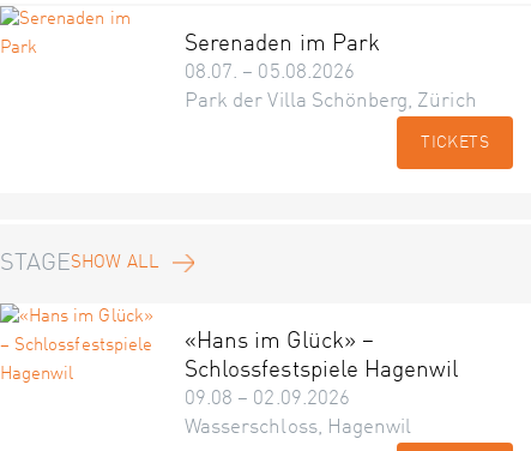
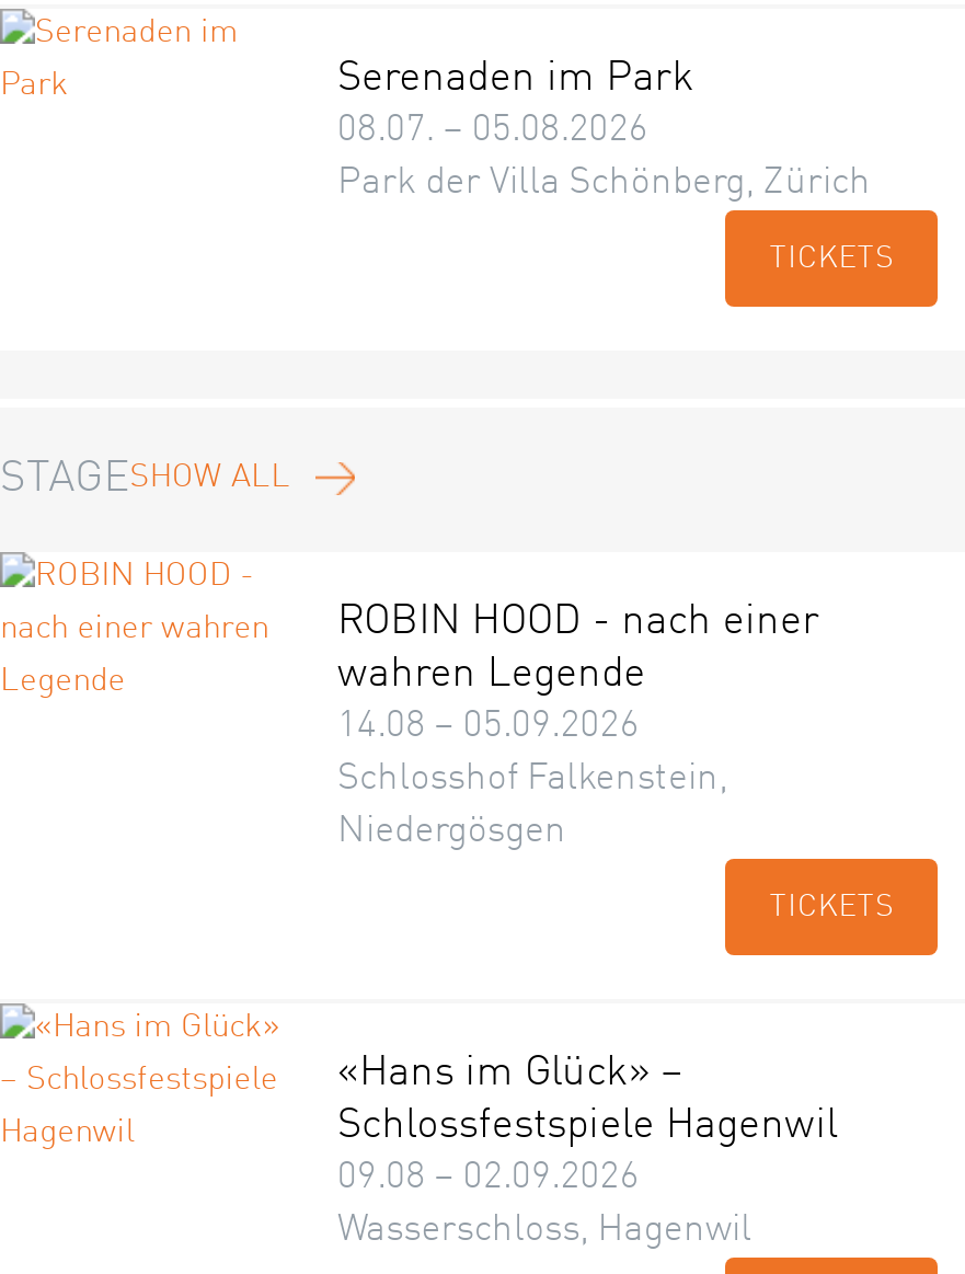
none -> [337,600,894,922] ROBIN HOOD - nach einer | wahren Legende | 14.08 – 05.09.2026 | Schlosshof Falkenstein, | Niedergösgen | TICKETS

